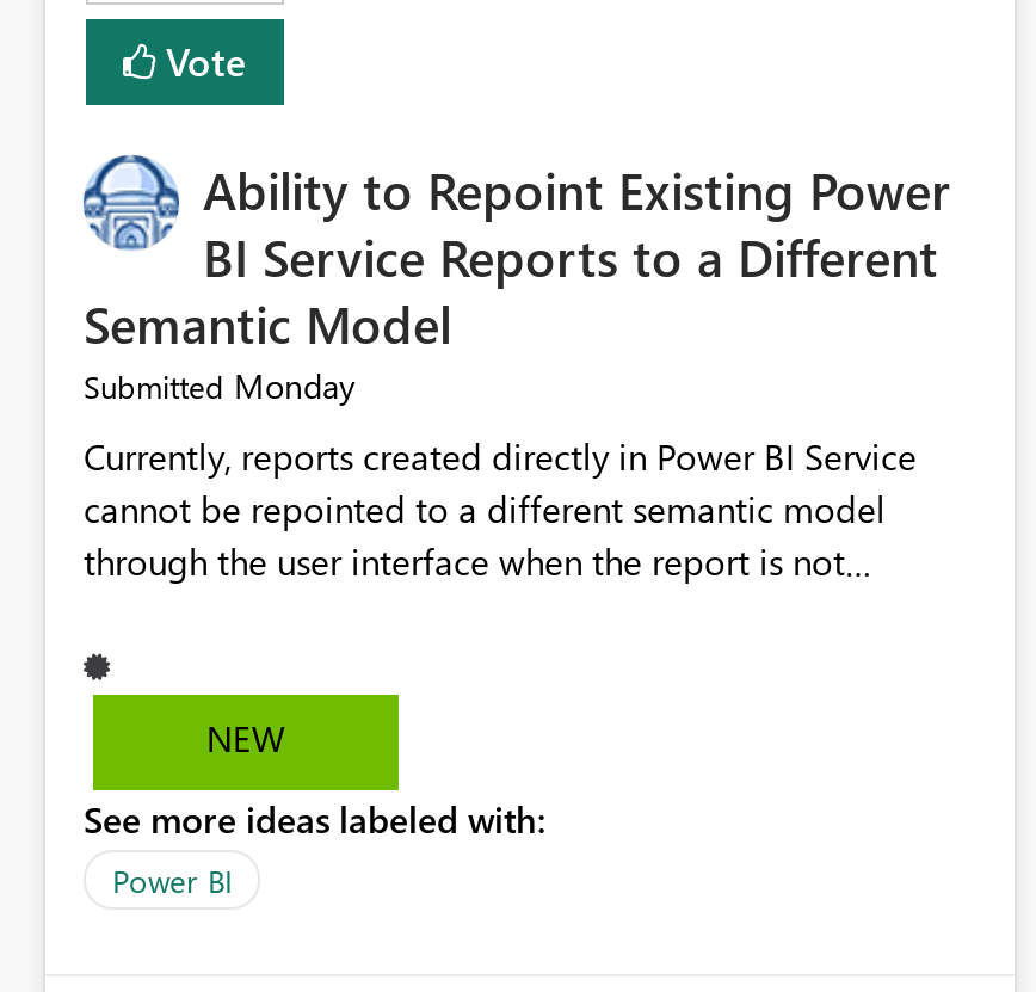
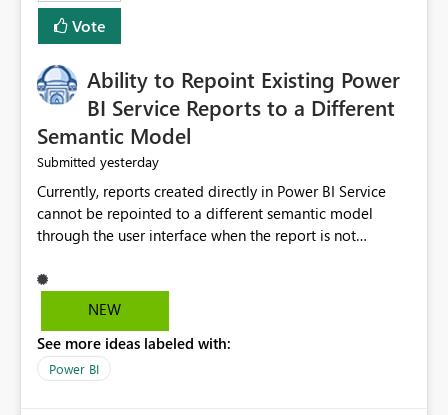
[84,364,356,409] Submitted Monday -> [37,152,159,171] Submitted yesterday

